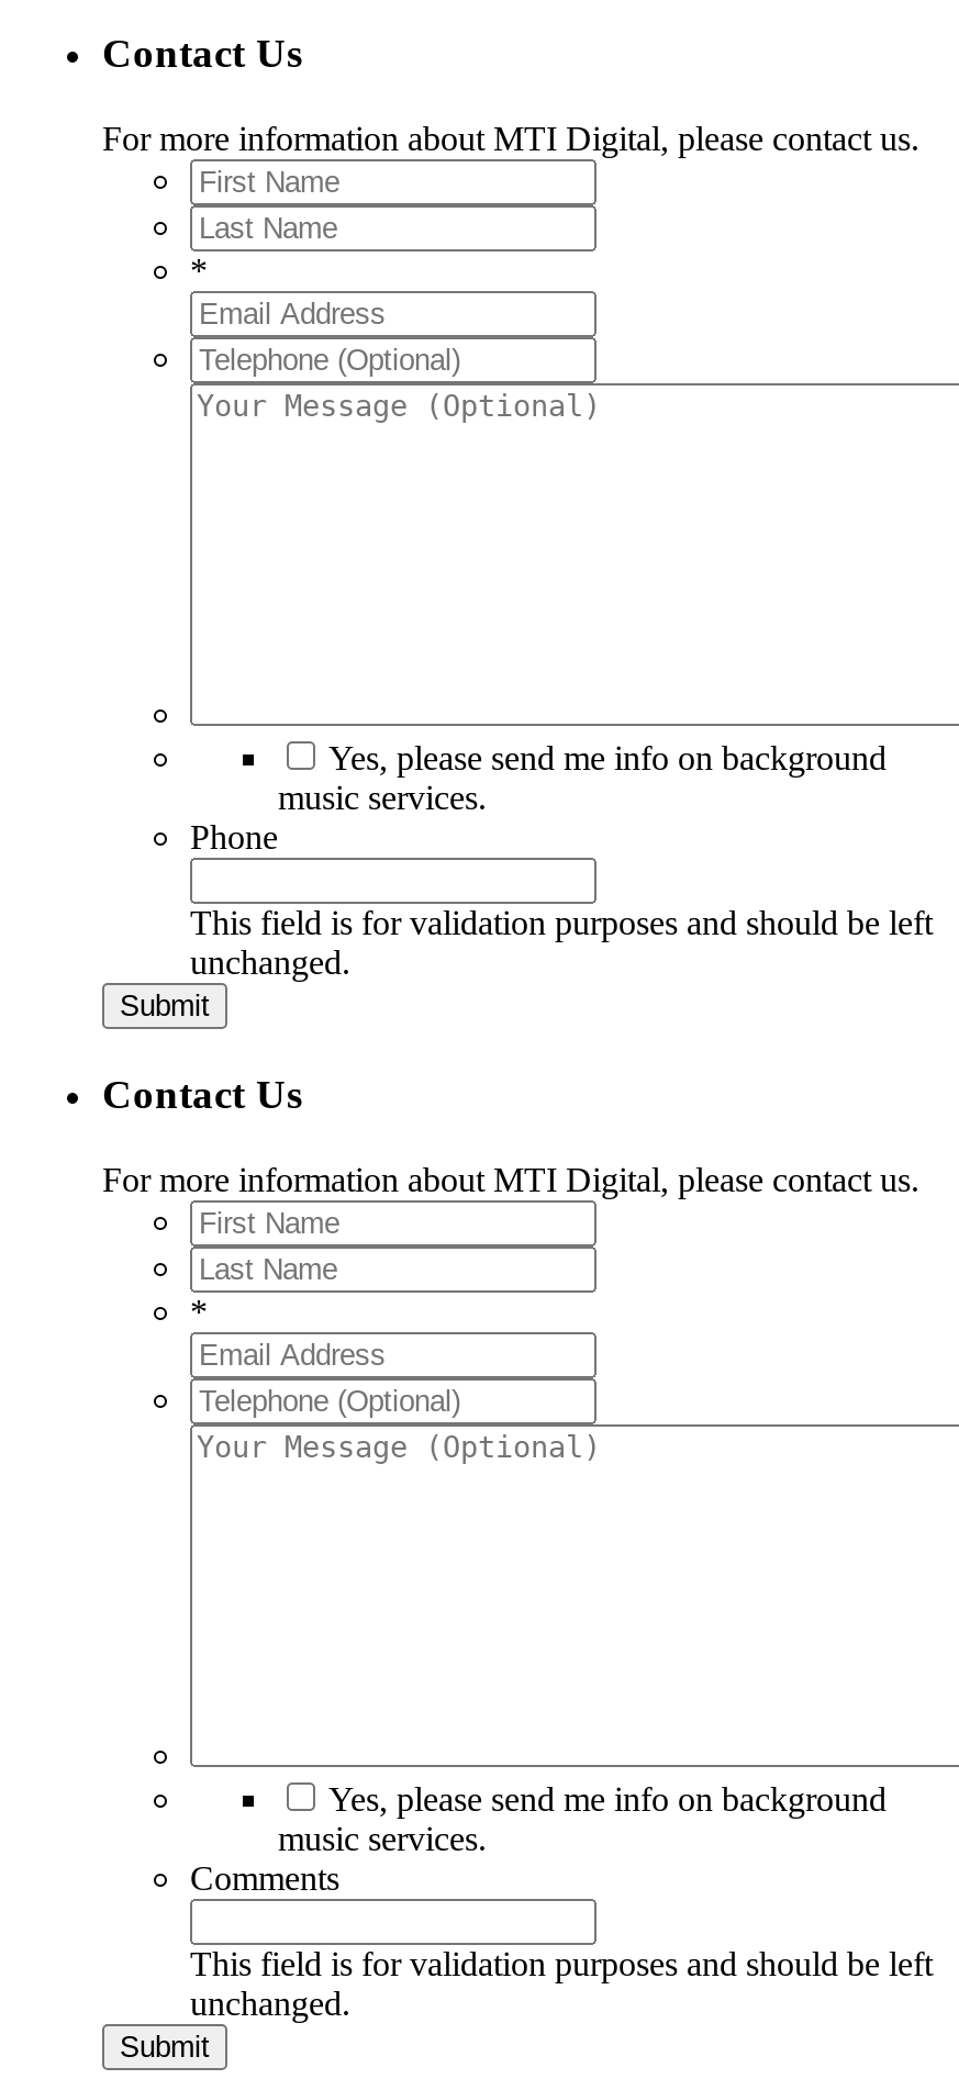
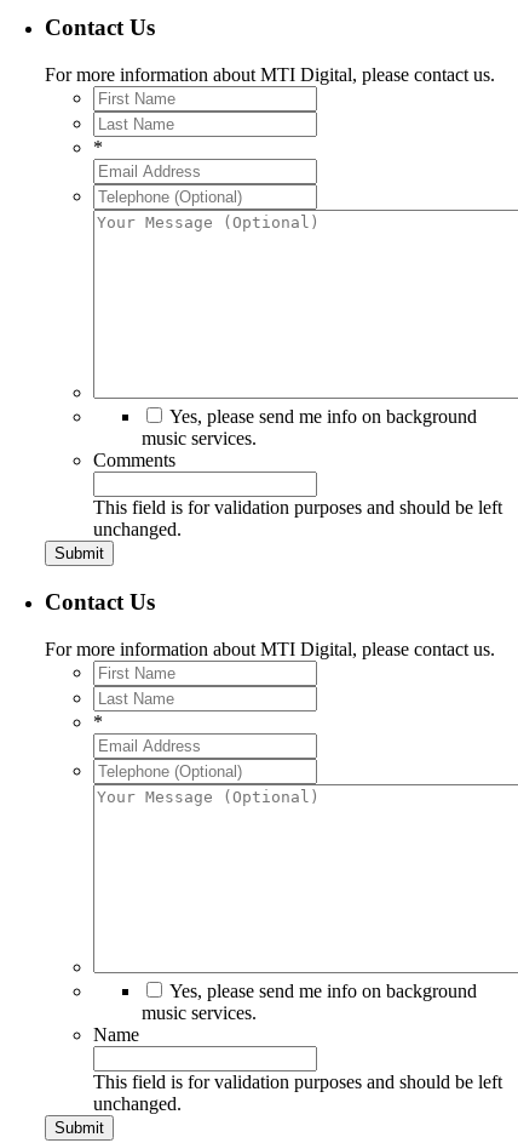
[190,818,278,856] Phone -> none
moved [190,1858,339,1896] -> [93,450,175,470]: Comments
none -> [93,1024,139,1044] Name

